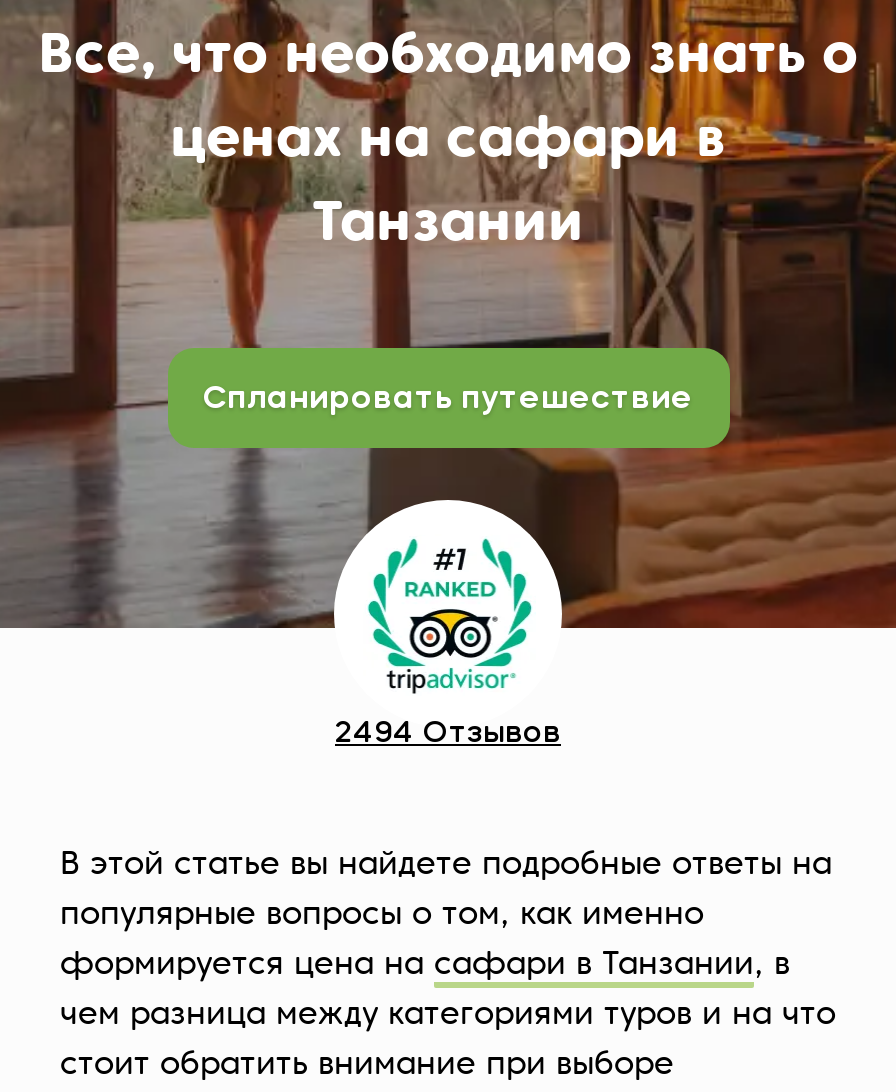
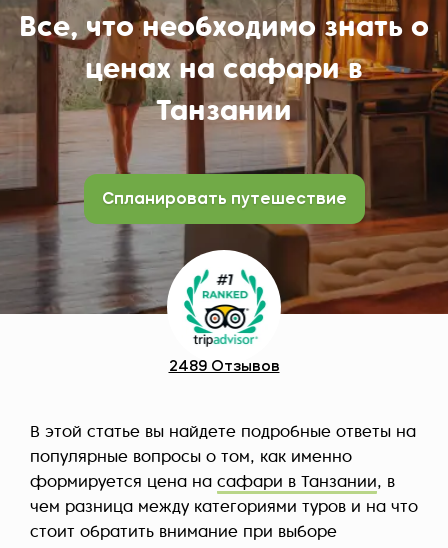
[335,720,561,748] 2494 Отзывов -> [168,360,279,374] 2489 Отзывов

